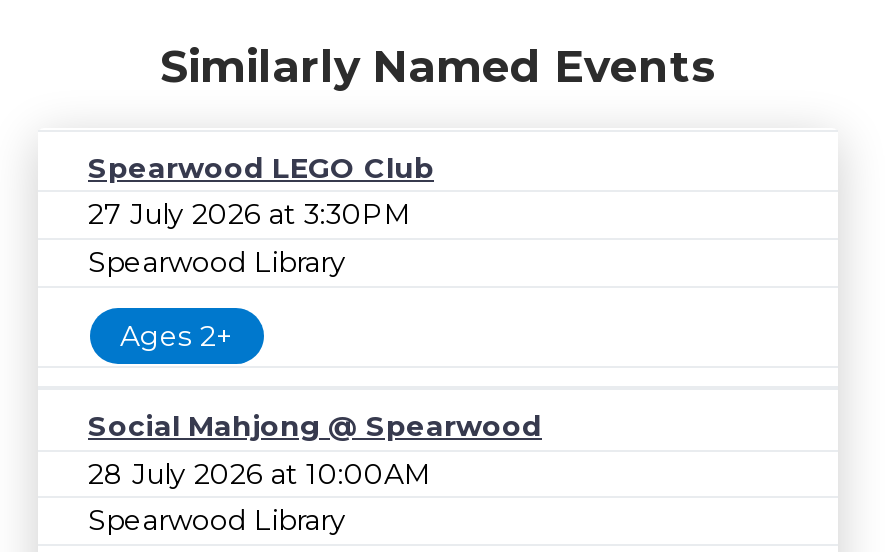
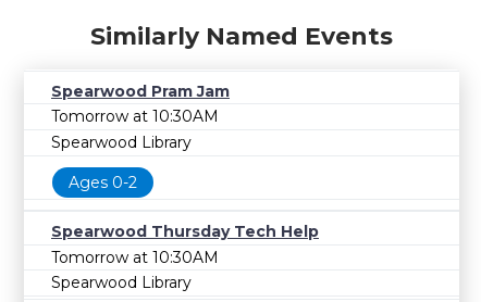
[88,149,434,232] Spearwood LEGO Club | 27 July 2026 at 3:30PM -> [51,81,230,126] Spearwood Pram Jam | Tomorrow at 10:30AM
[120,319,234,355] Ages 2+ -> [69,173,137,193] Ages 0-2
[88,408,542,491] Social Mahjong @ Spearwood | 28 July 2026 at 10:00AM -> [51,222,319,267] Spearwood Thursday Tech Help | Tomorrow at 10:30AM

